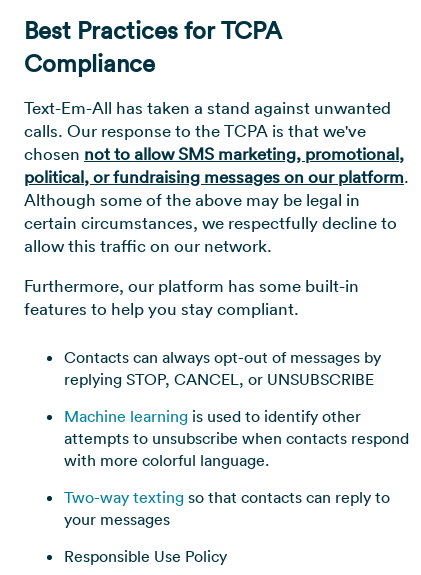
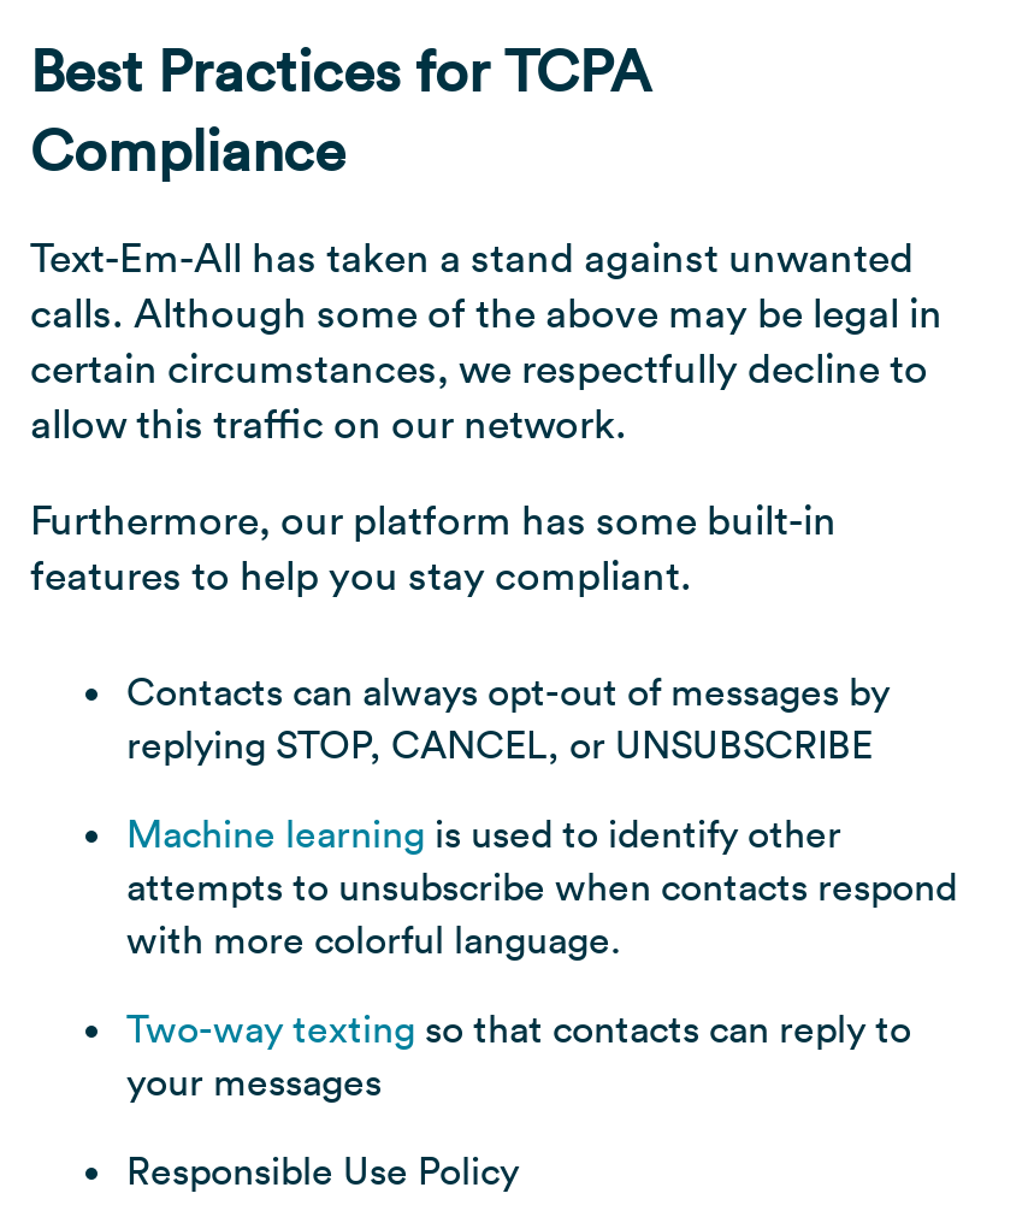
[24,120,409,211] calls. Our response to the TCPA is that we've | chosen not to allow SMS marketing, promotional, | political, or fundraising messages on our platform. | Although some of the above may be legal in -> [30,286,943,339] calls. Although some of the above may be legal in

